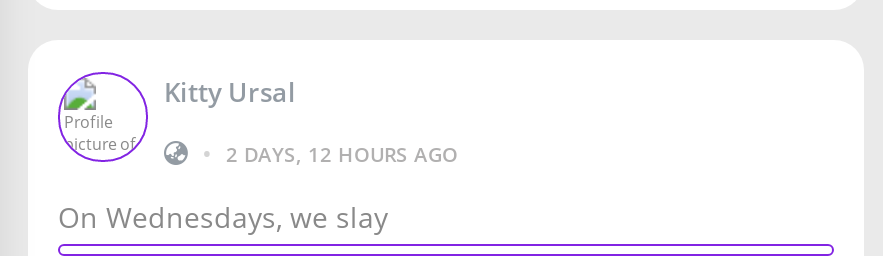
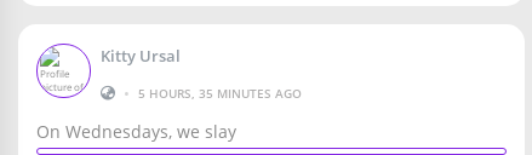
[202,136,458,172] • 2 DAYS, 12 HOURS AGO -> [124,82,302,104] • 5 HOURS, 35 MINUTES AGO

